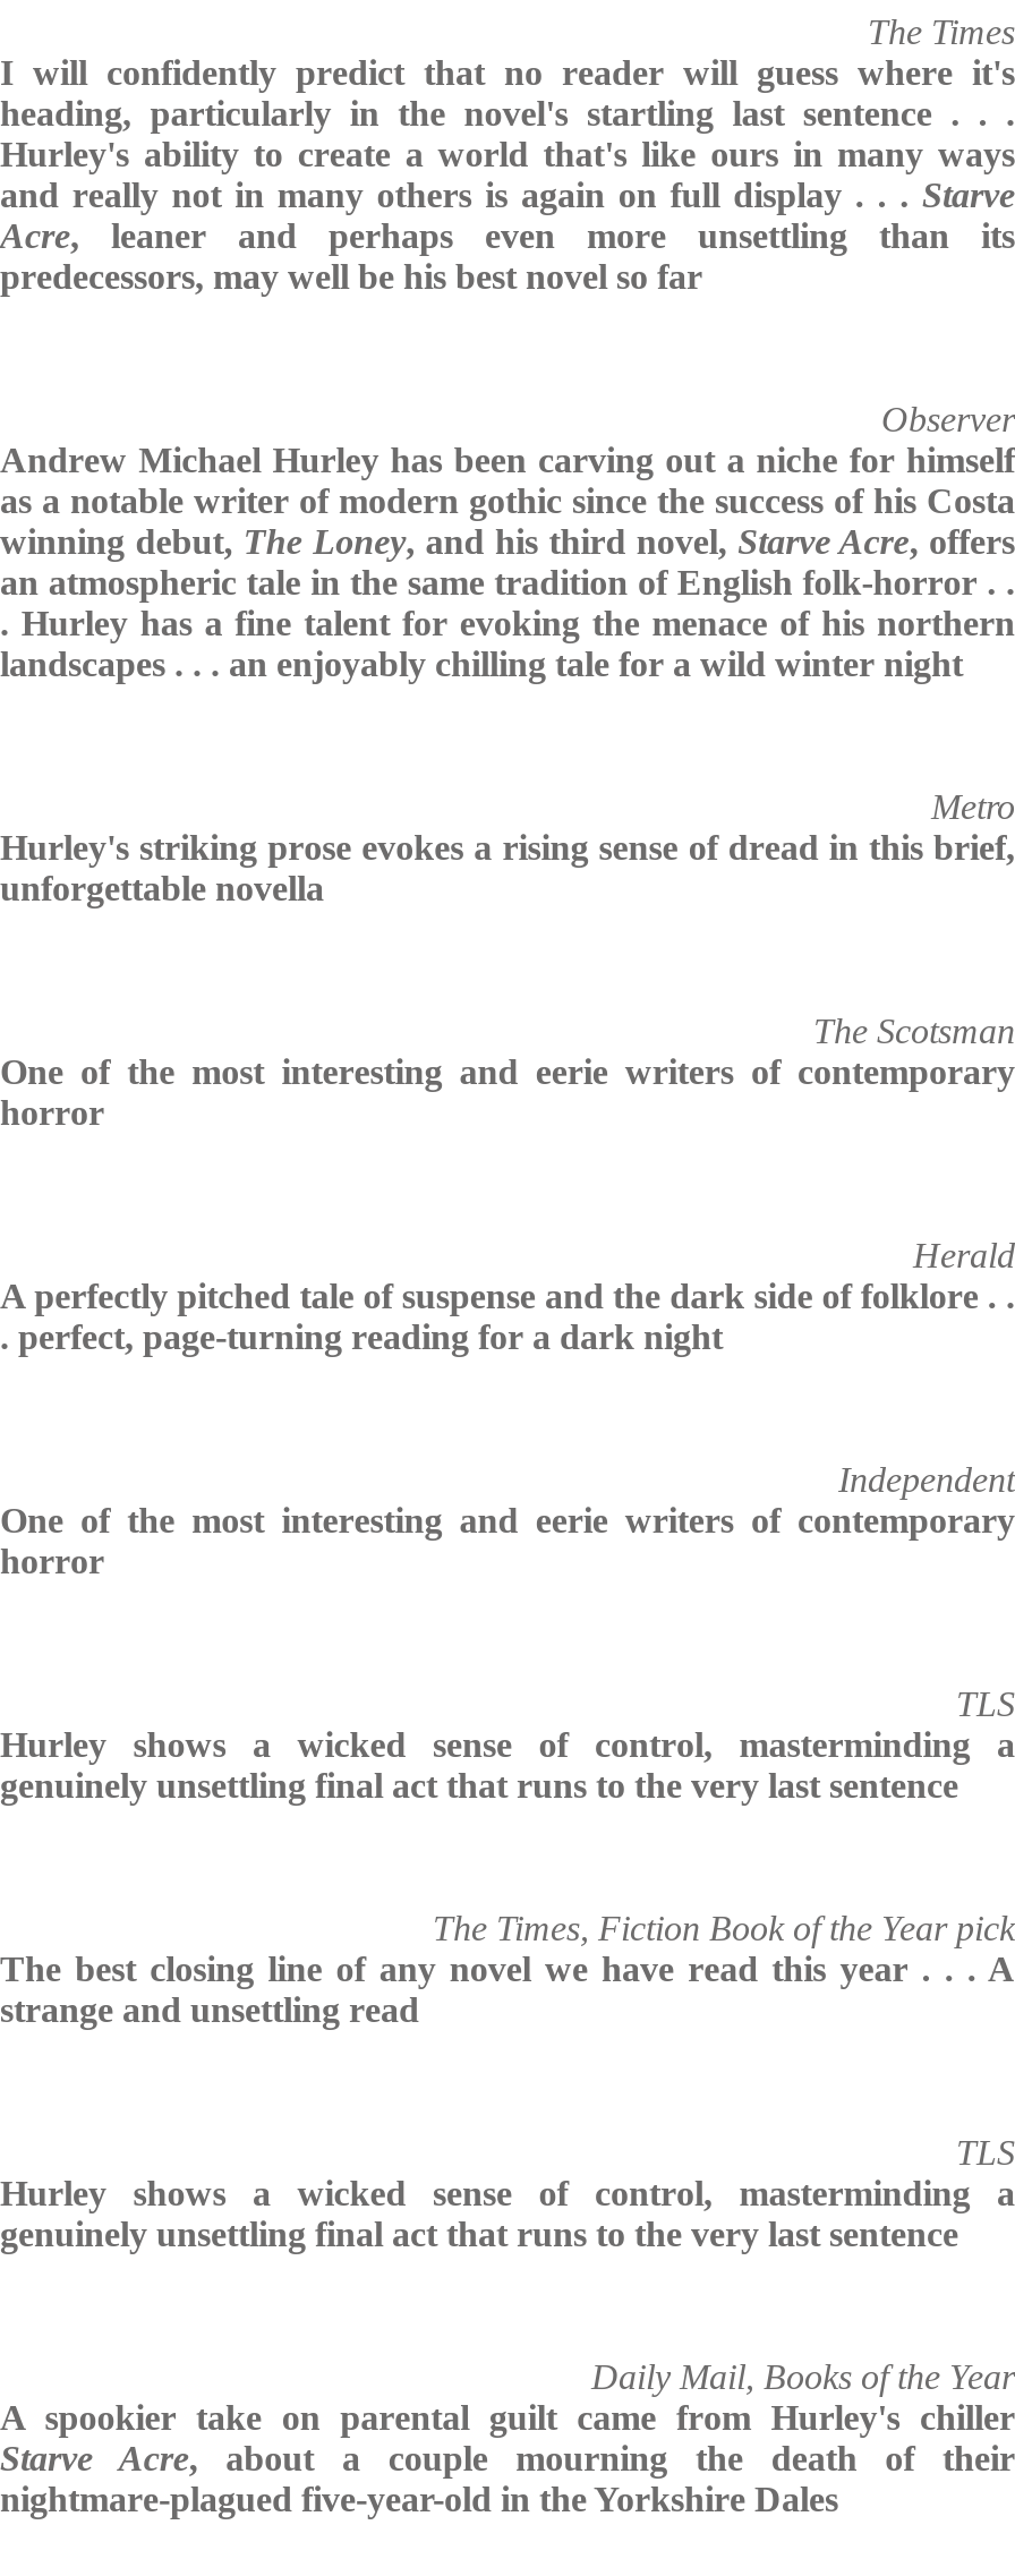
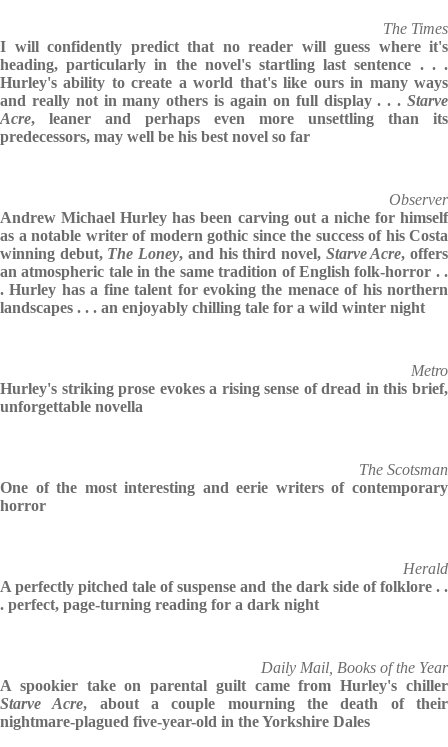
[0,1460,1015,1580] Independent | One of the most interesting and eerie writers of contemporary | horror -> none
[0,1684,1015,1804] TLS | Hurley shows a wicked sense of control, masterminding a | genuinely unsettling final act that runs to the very last sentence -> none
[0,1909,1015,2029] The Times, Fiction Book of the Year pick | The best closing line of any novel we have read this year . . . A | strange and unsettling read -> none
[0,2133,1015,2253] TLS | Hurley shows a wicked sense of control, masterminding a | genuinely unsettling final act that runs to the very last sentence -> none

